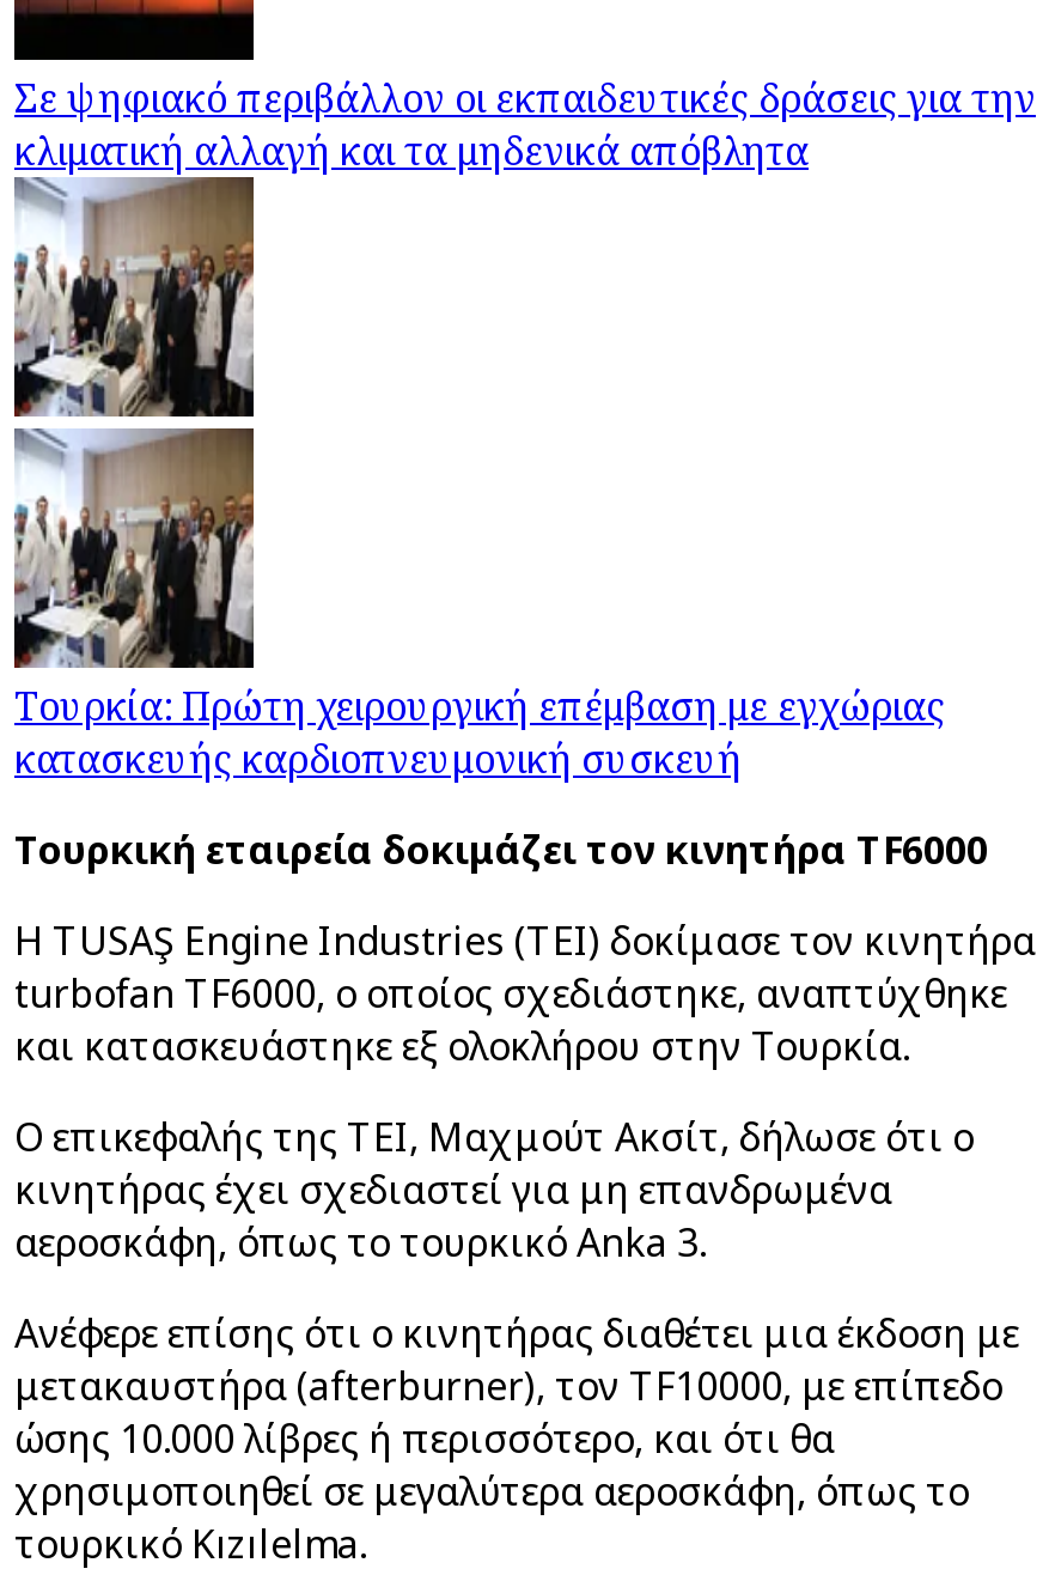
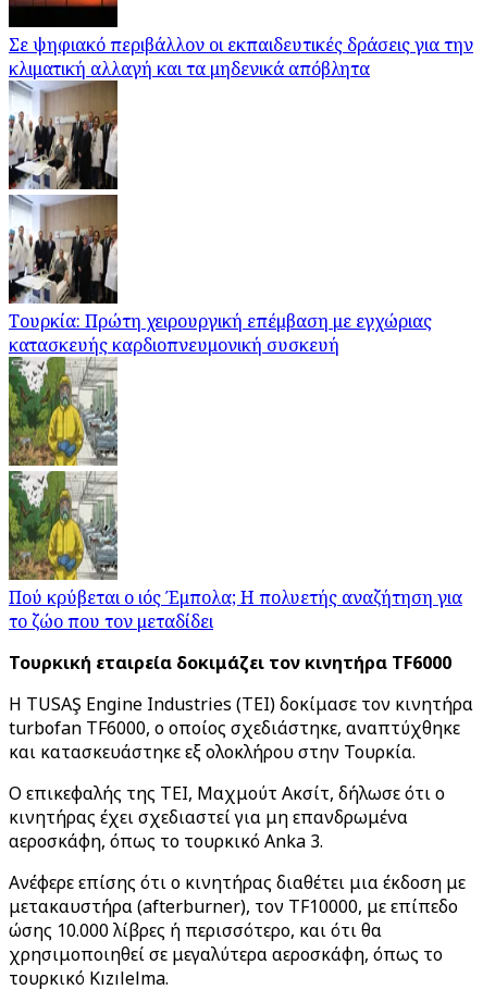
none -> [8,360,462,633] [image] | Πού κρύβεται ο ιός Έμπολα; Η πολυετής αναζήτηση για | το ζώο που τον μεταδίδει

